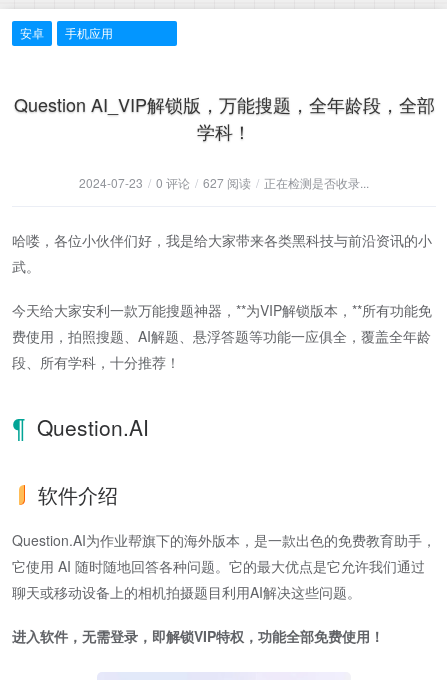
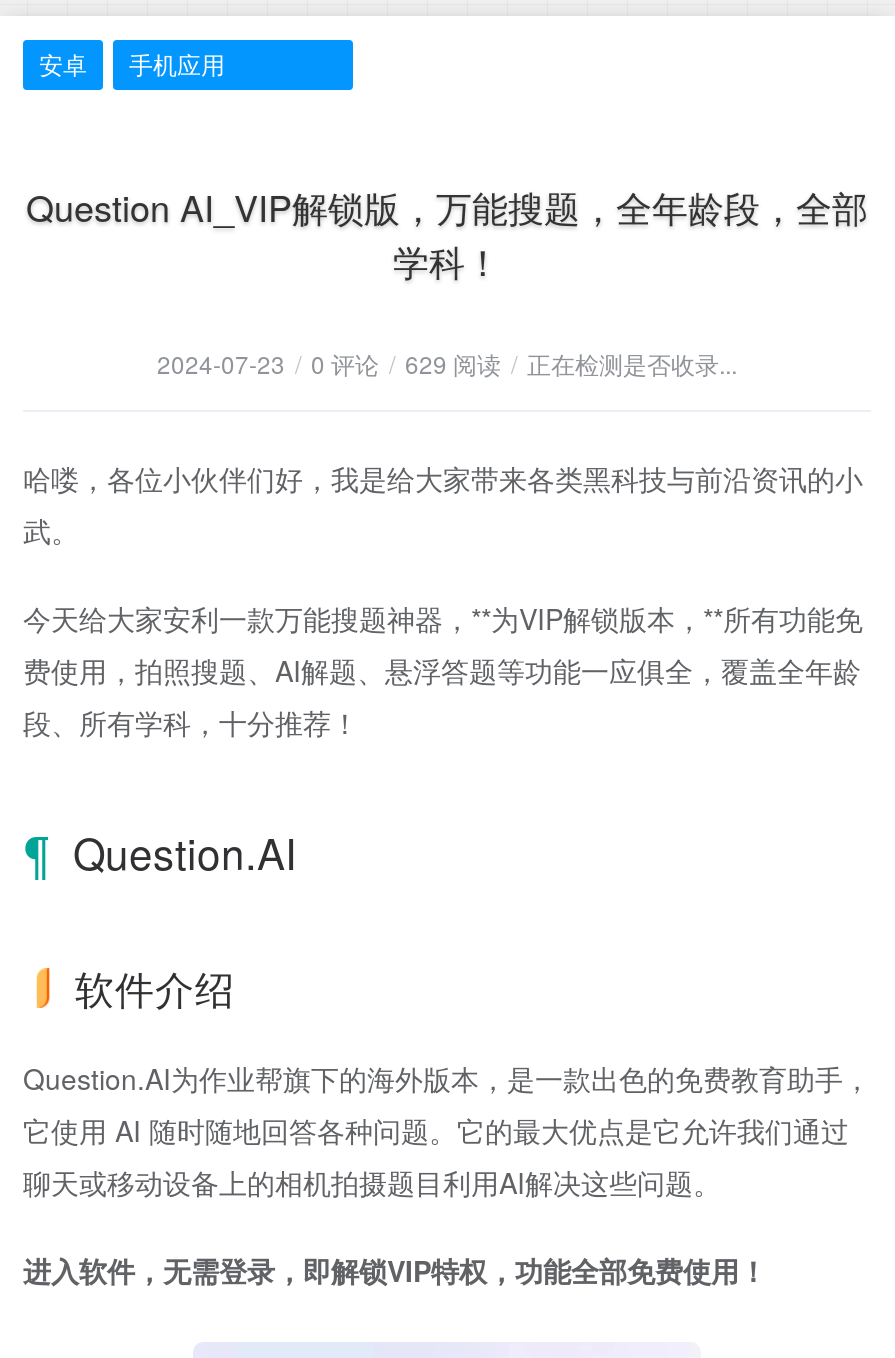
[79,174,369,191] 2024-07-23 / 0评论 / 627 阅读 / 正在检测是否收录... -> [157,346,737,380] 2024-07-23 / 0评论 / 629 阅读 / 正在检测是否收录...

